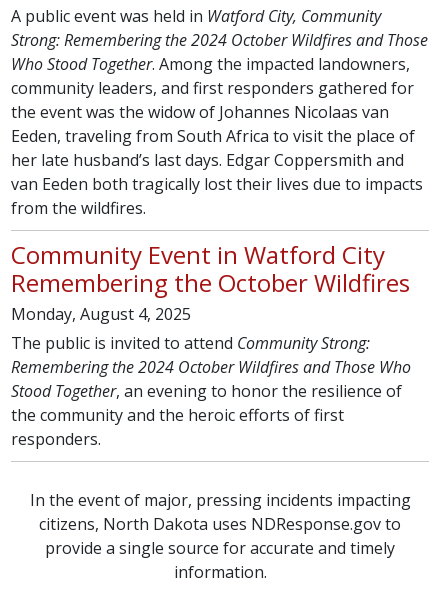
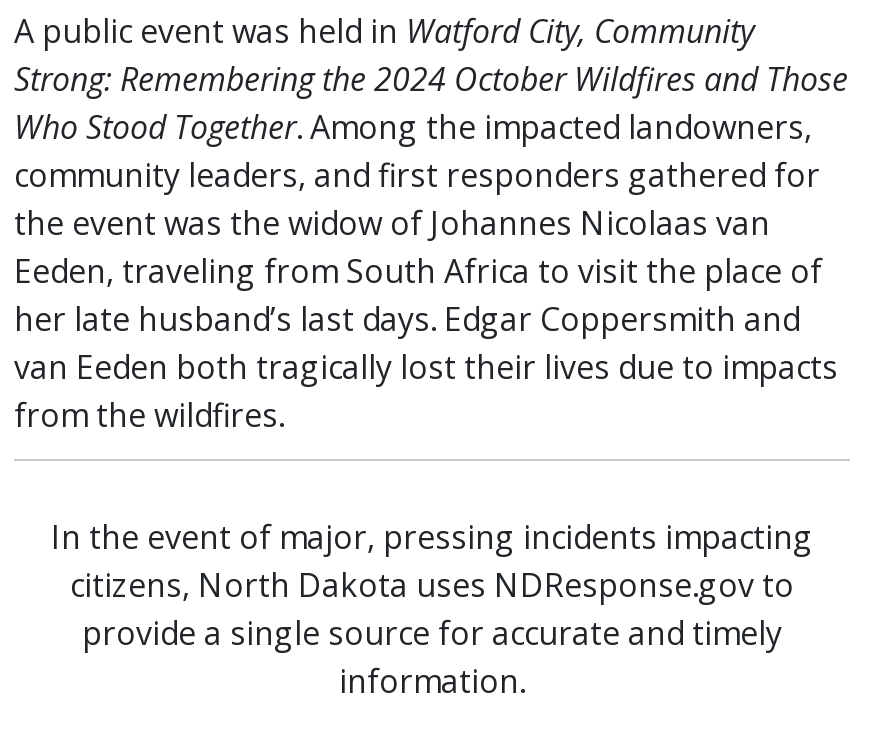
[11,238,411,450] Community Event in Watford City | Remembering the October Wildfires | Monday, August 4, 2025 | The public is invited to attend Community Strong: | Remembering the 2024 October Wildfires and Those Who | Stood Together, an evening to honor the resilience of | the community and the heroic efforts of first | responders. -> none

